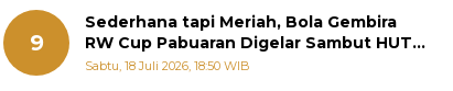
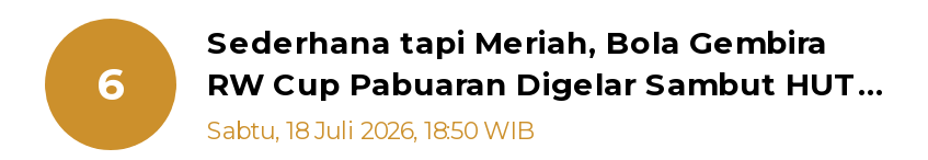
[29,30,44,56] 9 -> [96,58,125,111] 6

